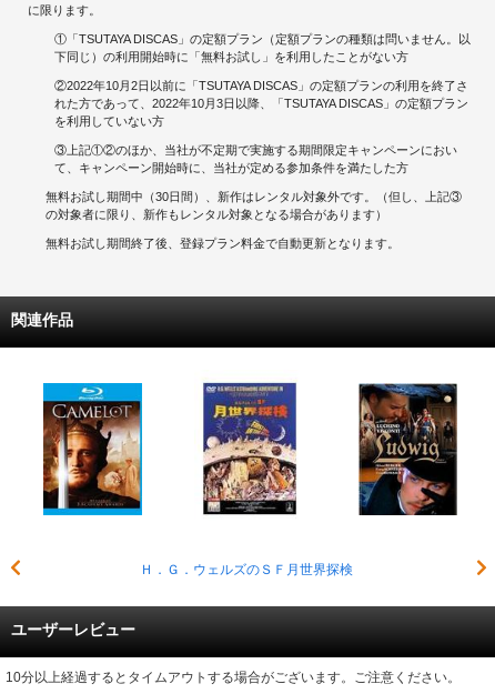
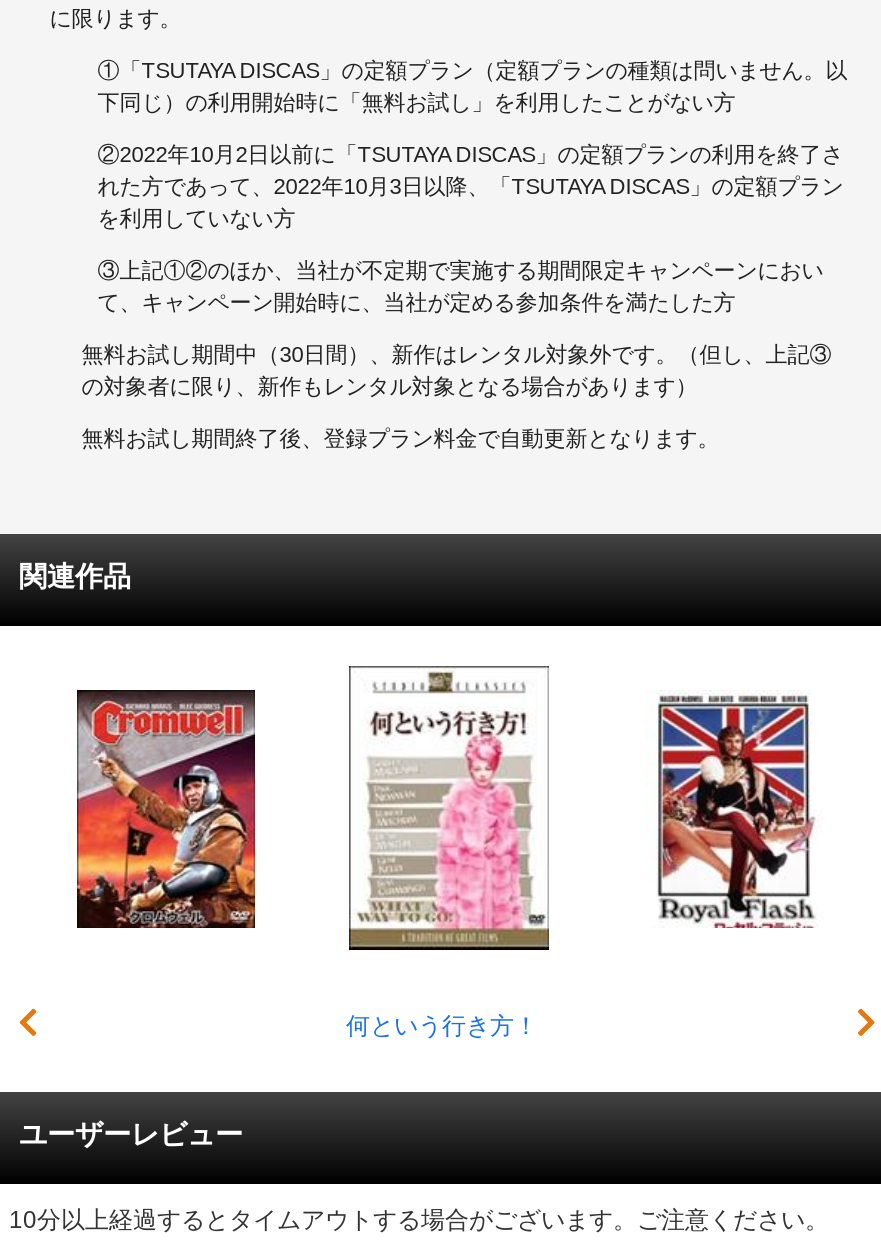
[139,370,352,577] [image] | Ｈ．Ｇ．ウェルズのＳＦ月世界探検 -> [346,664,551,1039] [image] | 何という行き方！
[42,382,143,516] [image] -> [75,688,257,930] [image]
[357,383,458,516] [image] -> [645,692,823,930] [image]

